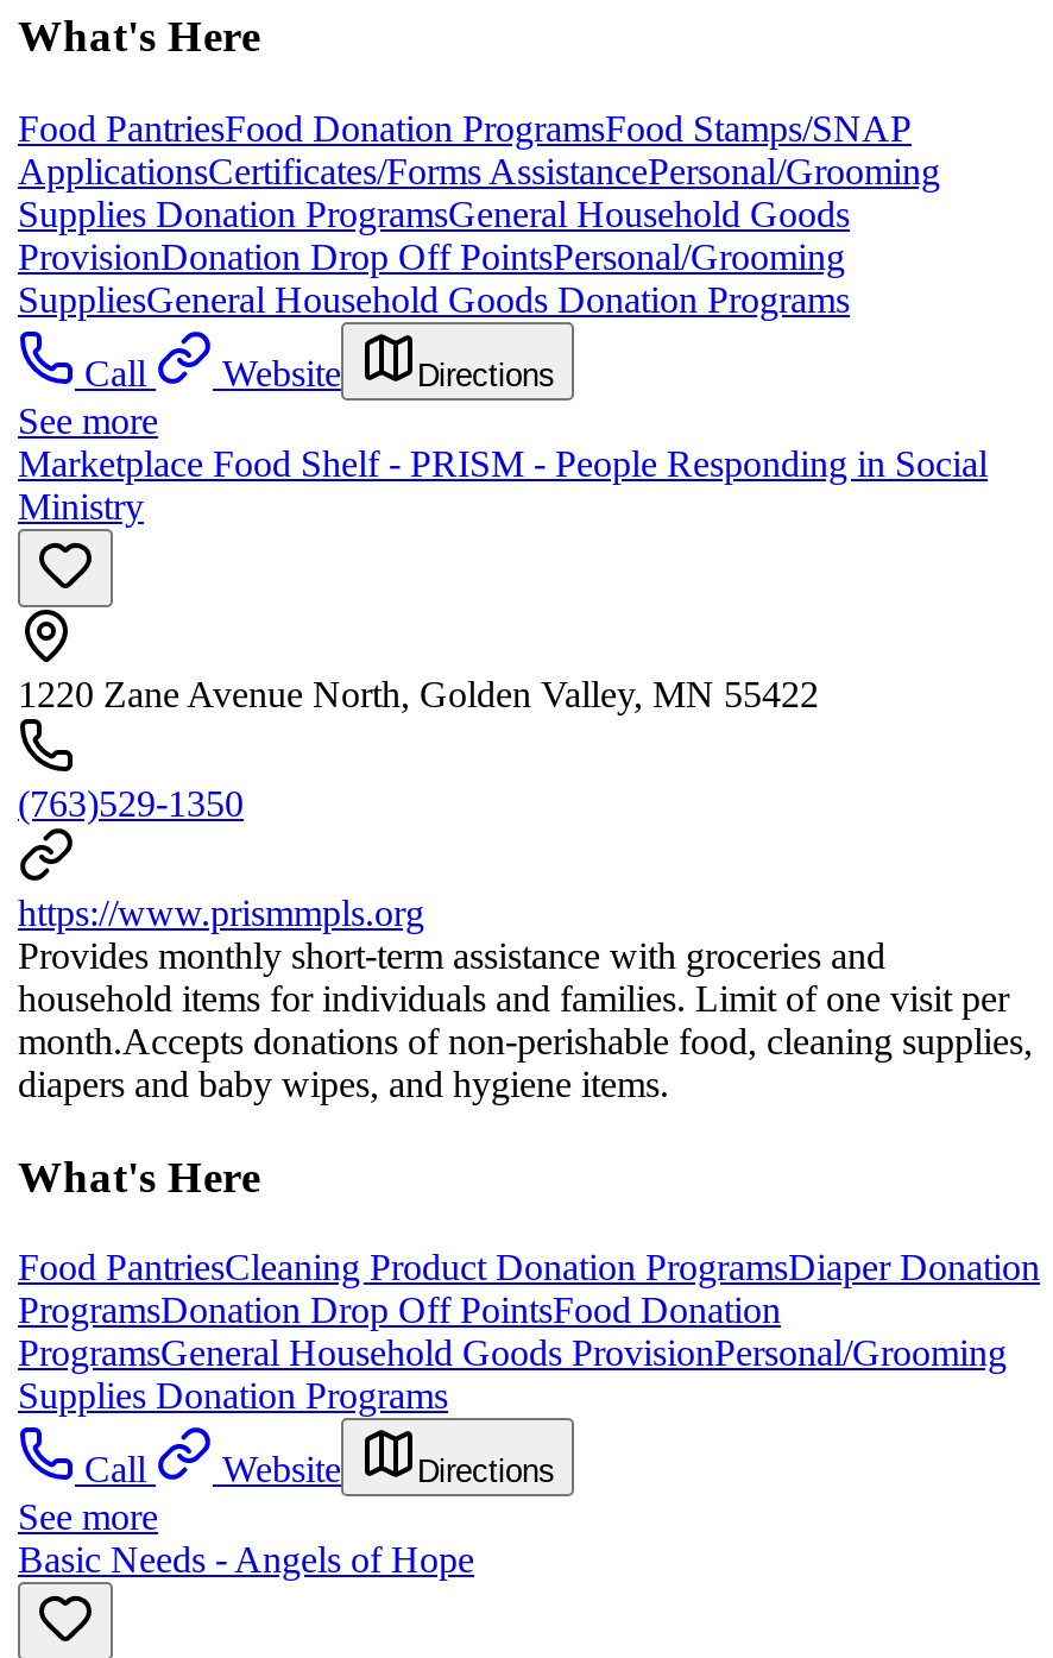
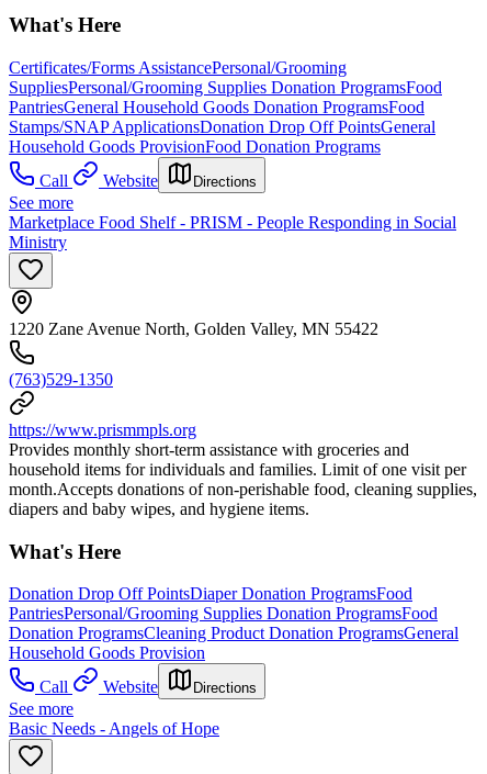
[18,108,940,319] Food PantriesFood Donation ProgramsFood Stamps/SNAP | ApplicationsCertificates/Forms AssistancePersonal/Grooming | Supplies Donation ProgramsGeneral Household Goods | ProvisionDonation Drop Off PointsPersonal/Grooming | SuppliesGeneral Household Goods Donation Programs -> [9,58,442,156] Certificates/Forms AssistancePersonal/Grooming | SuppliesPersonal/Grooming Supplies Donation ProgramsFood | PantriesGeneral Household Goods Donation ProgramsFood | Stamps/SNAP ApplicationsDonation Drop Off PointsGeneral | Household Goods ProvisionFood Donation Programs
[18,1247,1040,1416] Food PantriesCleaning Product Donation ProgramsDiaper Donation | ProgramsDonation Drop Off PointsFood Donation | ProgramsGeneral Household Goods ProvisionPersonal/Grooming | Supplies Donation Programs -> [9,584,458,662] Donation Drop Off PointsDiaper Donation ProgramsFood | PantriesPersonal/Grooming Supplies Donation ProgramsFood | Donation ProgramsCleaning Product Donation ProgramsGeneral | Household Goods Provision

